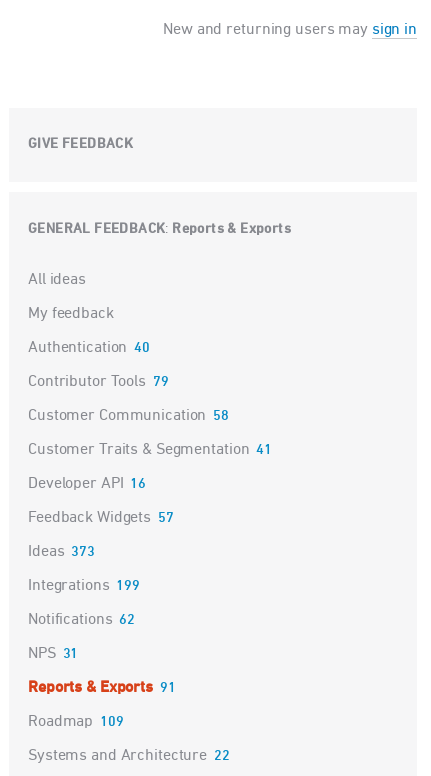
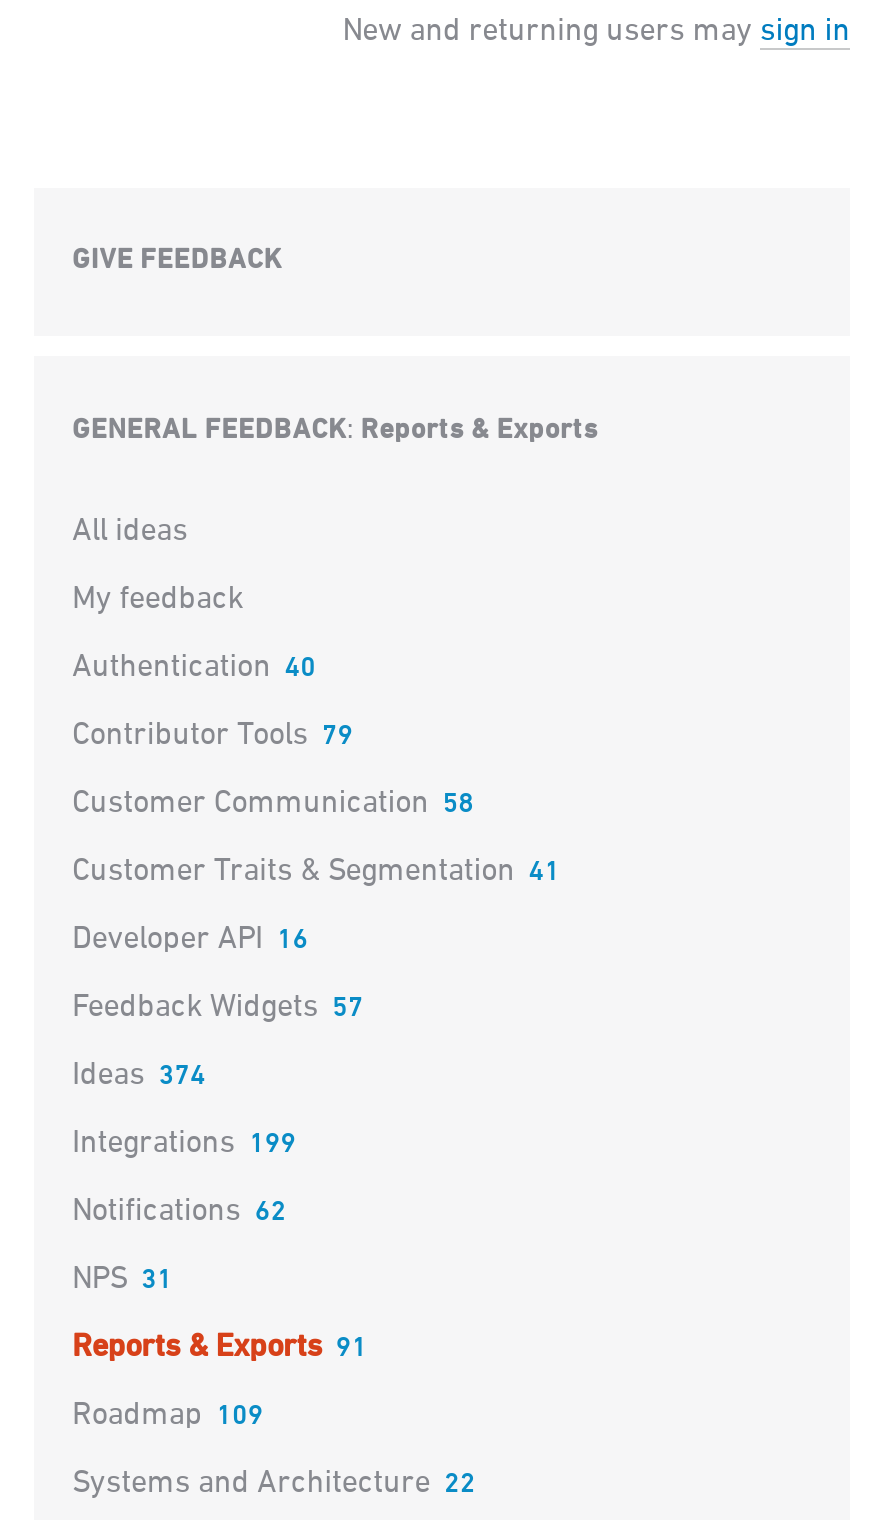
[28,544,95,561] Ideas 373 -> [72,1061,206,1095] Ideas 374

